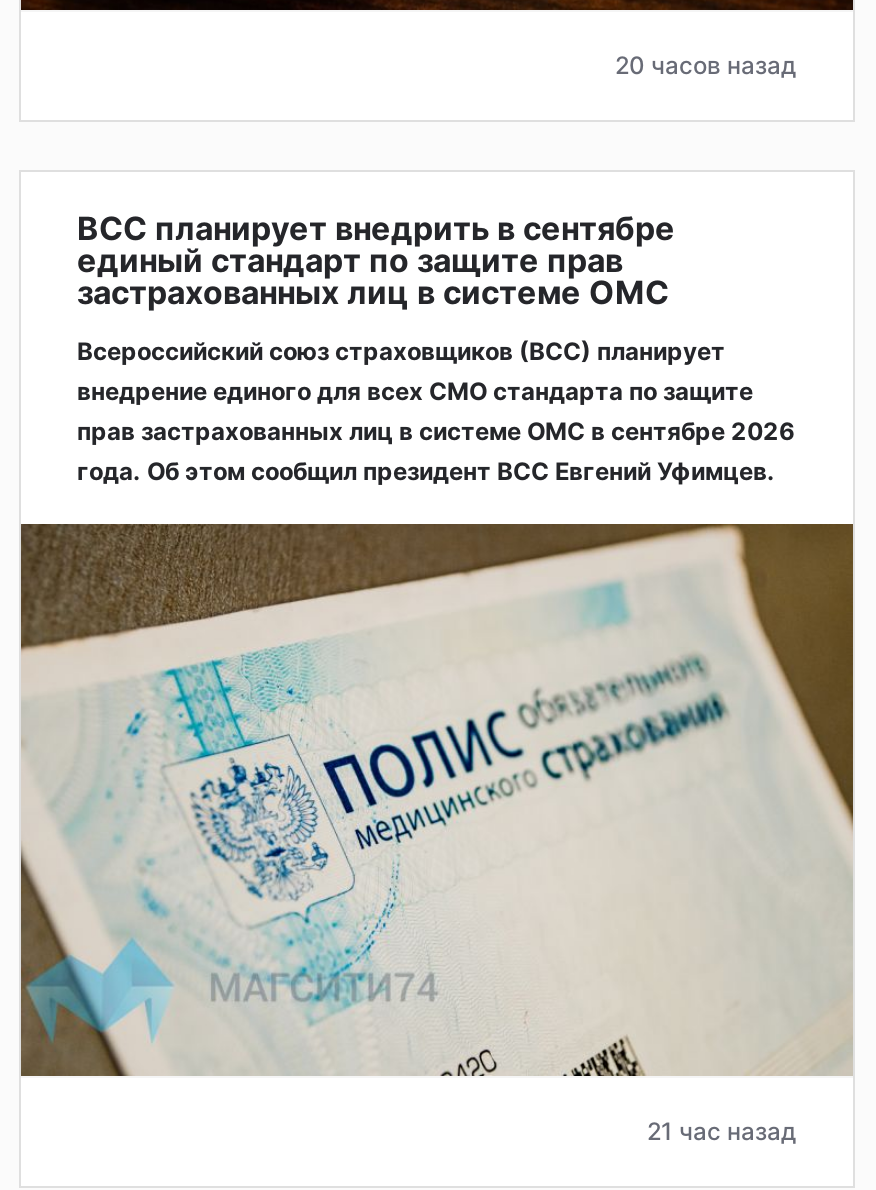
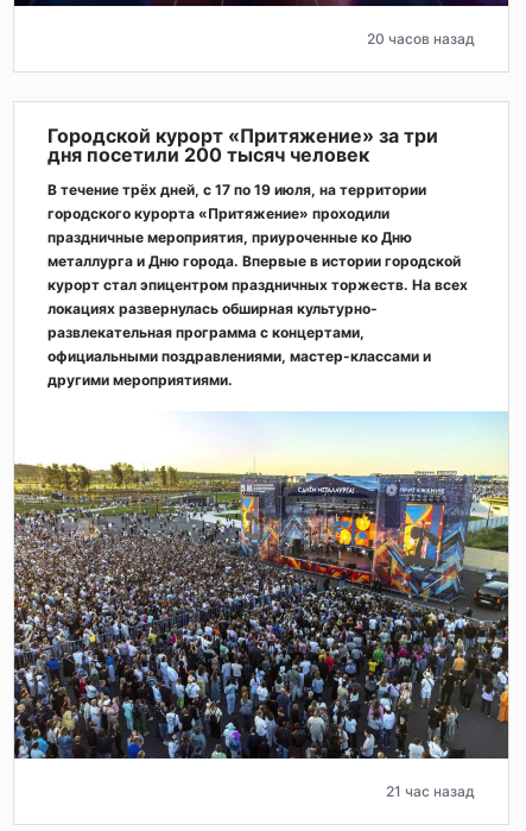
[77,209,675,313] ВСС планирует внедрить в сентябре | единый стандарт по защите прав | застрахованных лиц в системе ОМС -> [47,124,438,167] Городской курорт «Притяжение» за три | дня посетили 200 тысяч человек
[77,337,795,487] Всероссийский союз страховщиков (ВСС) планирует | внедрение единого для всех СМО стандарта по защите | прав застрахованных лиц в системе ОМС в сентябре 2026 | года. Об этом сообщил президент ВСС Евгений Уфимцев. -> [47,181,468,389] В течение трёх дней, с 17 по 19 июля, на территории | городского курорта «Притяжение» проходили | праздничные мероприятия, приуроченные ко Дню | металлурга и Дню города. Впервые в истории городской | курорт стал эпицентром праздничных торжеств. На всех | локациях развернулась обширная культурно- | развлекательная программа с концертами, | официальными поздравлениями, мастер-классами и | другими мероприятиями.
[19,522,855,1078] [image] -> [13,411,509,760] [image]

